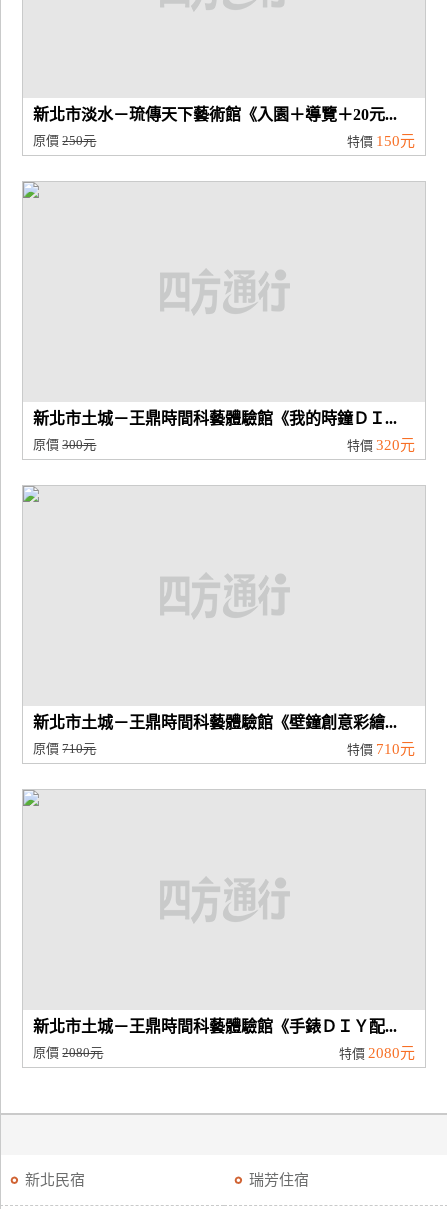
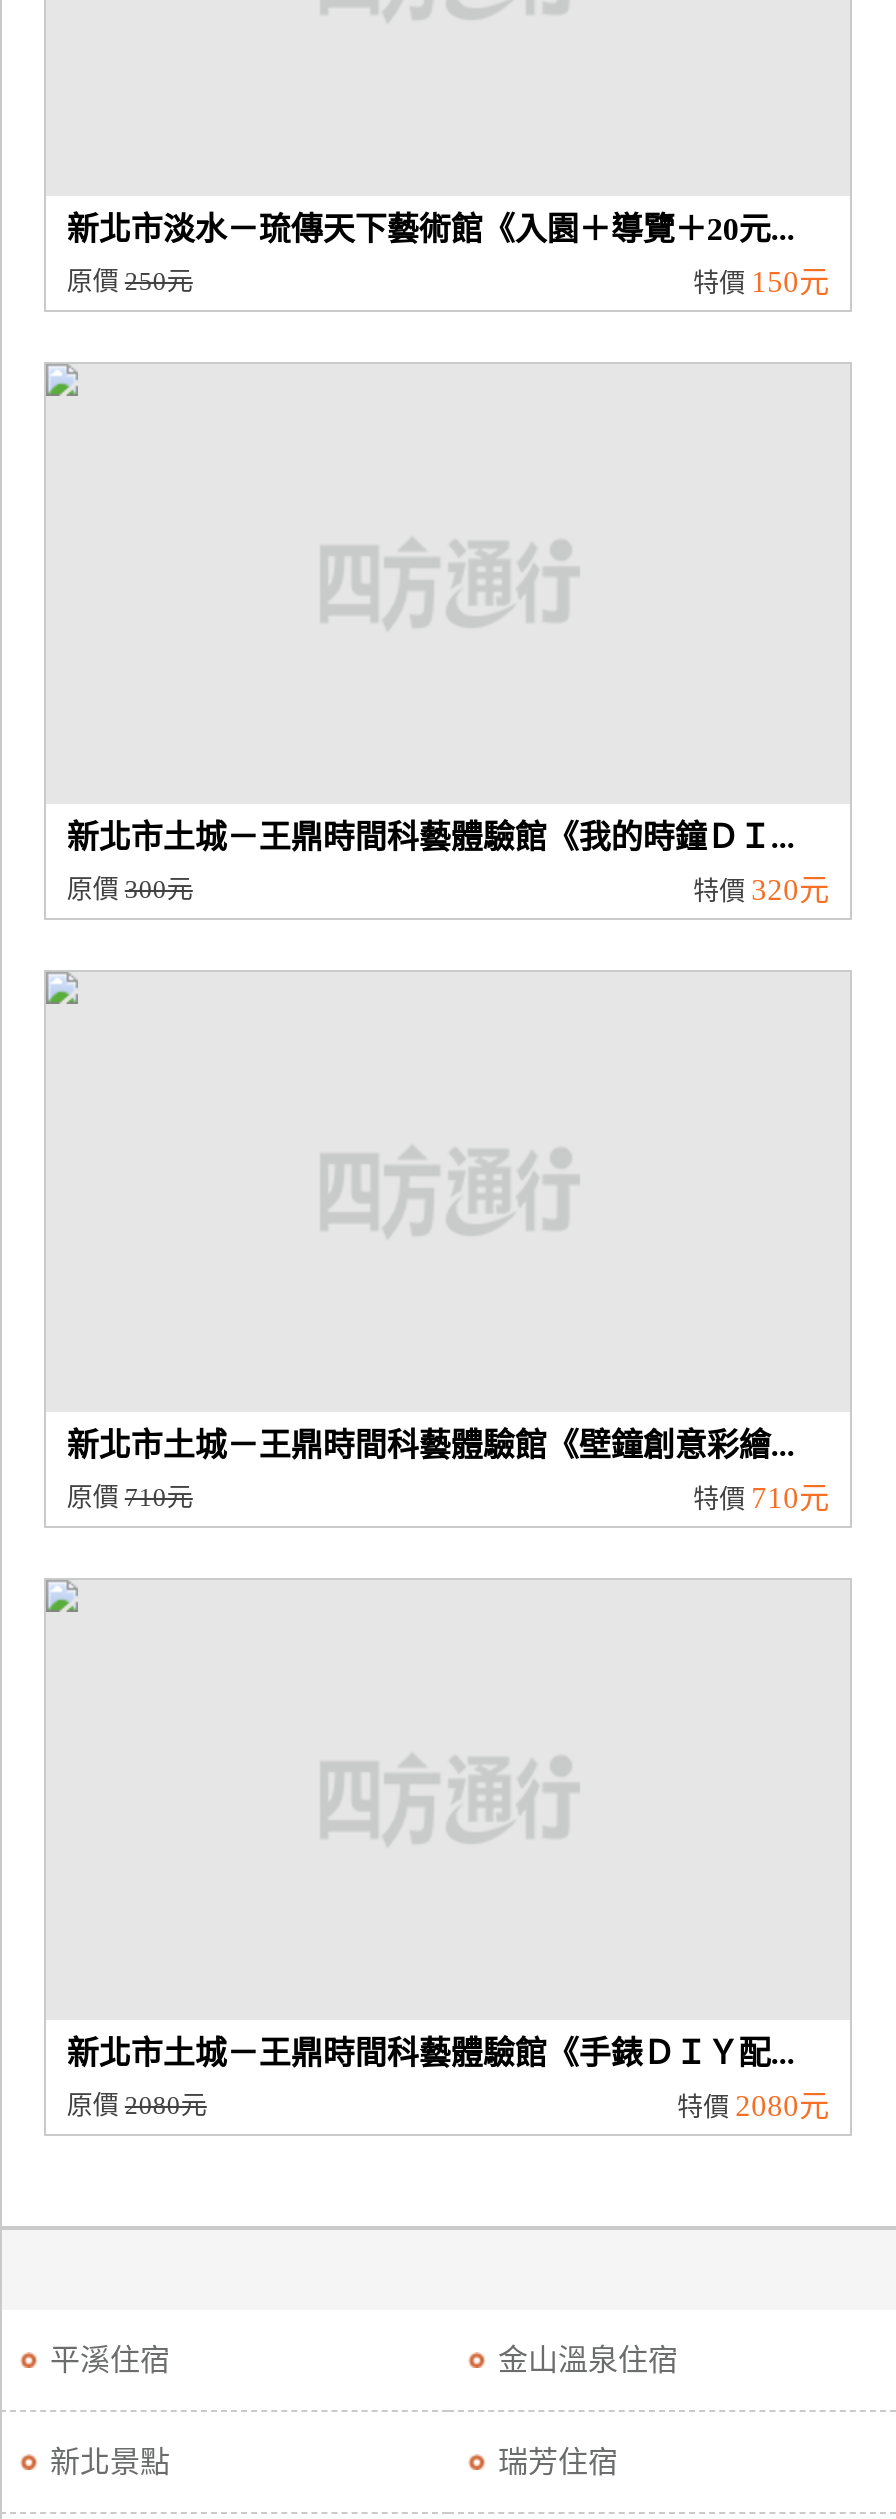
[25,1172,85,1188] 新北民宿 -> [50,2344,678,2478] 平溪住宿 | 金山溫泉住宿 | 新北景點

